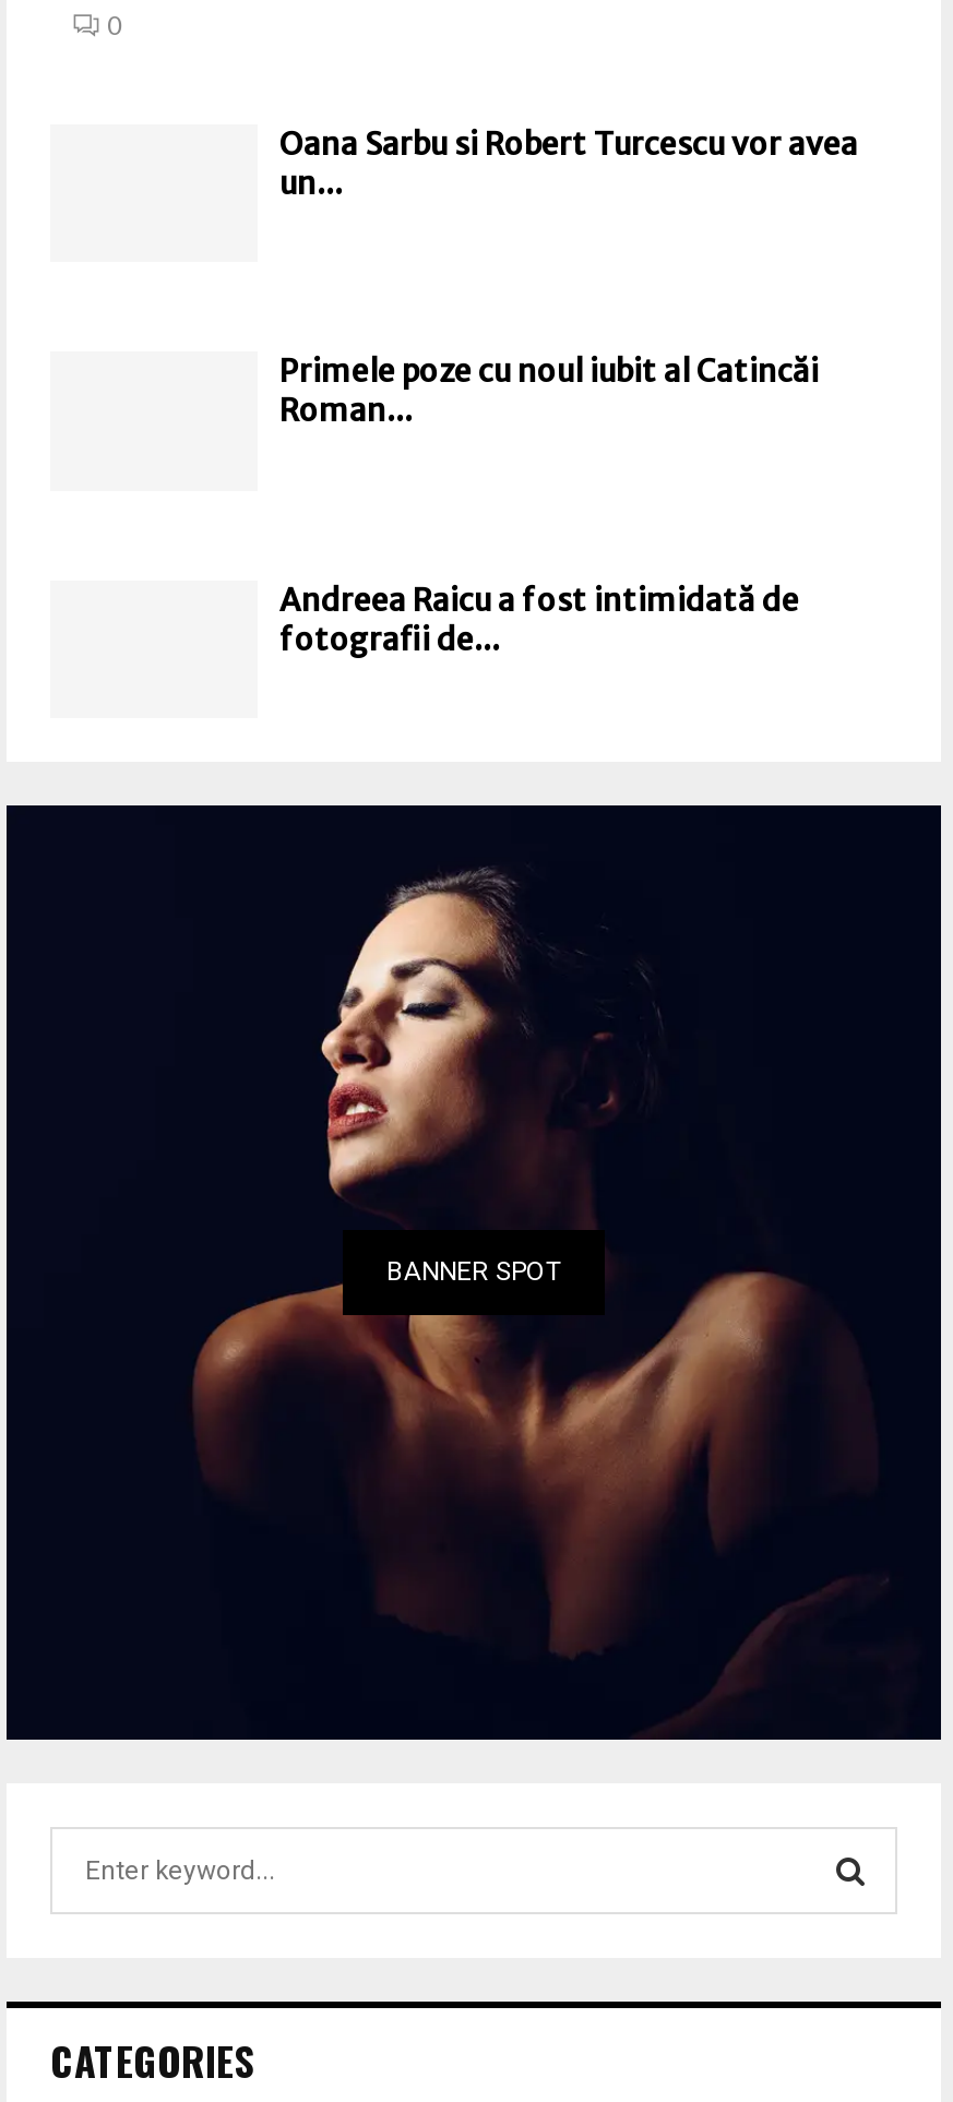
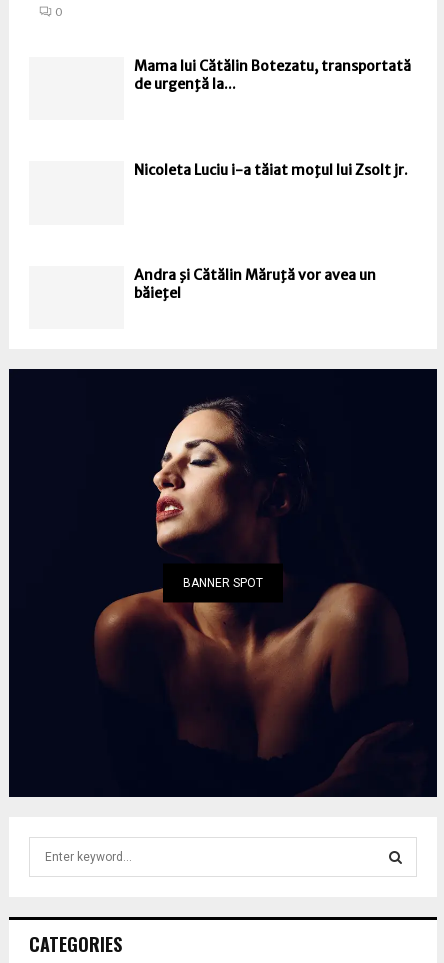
[279,125,858,203] Oana Sarbu si Robert Turcescu vor avea | un... -> [134,57,411,93] Mama lui Cătălin Botezatu, transportată | de urgenţă la...
[279,353,819,431] Primele poze cu noul iubit al Catincăi | Roman... -> [134,161,408,179] Nicoleta Luciu i-a tăiat moţul lui Zsolt jr.
[279,580,799,659] Andreea Raicu a fost intimidată de | fotografii de... -> [134,266,376,302] Andra şi Cătălin Măruţă vor avea un | băieţel

